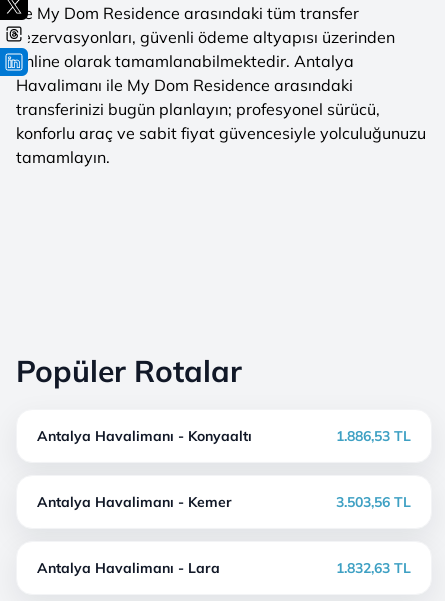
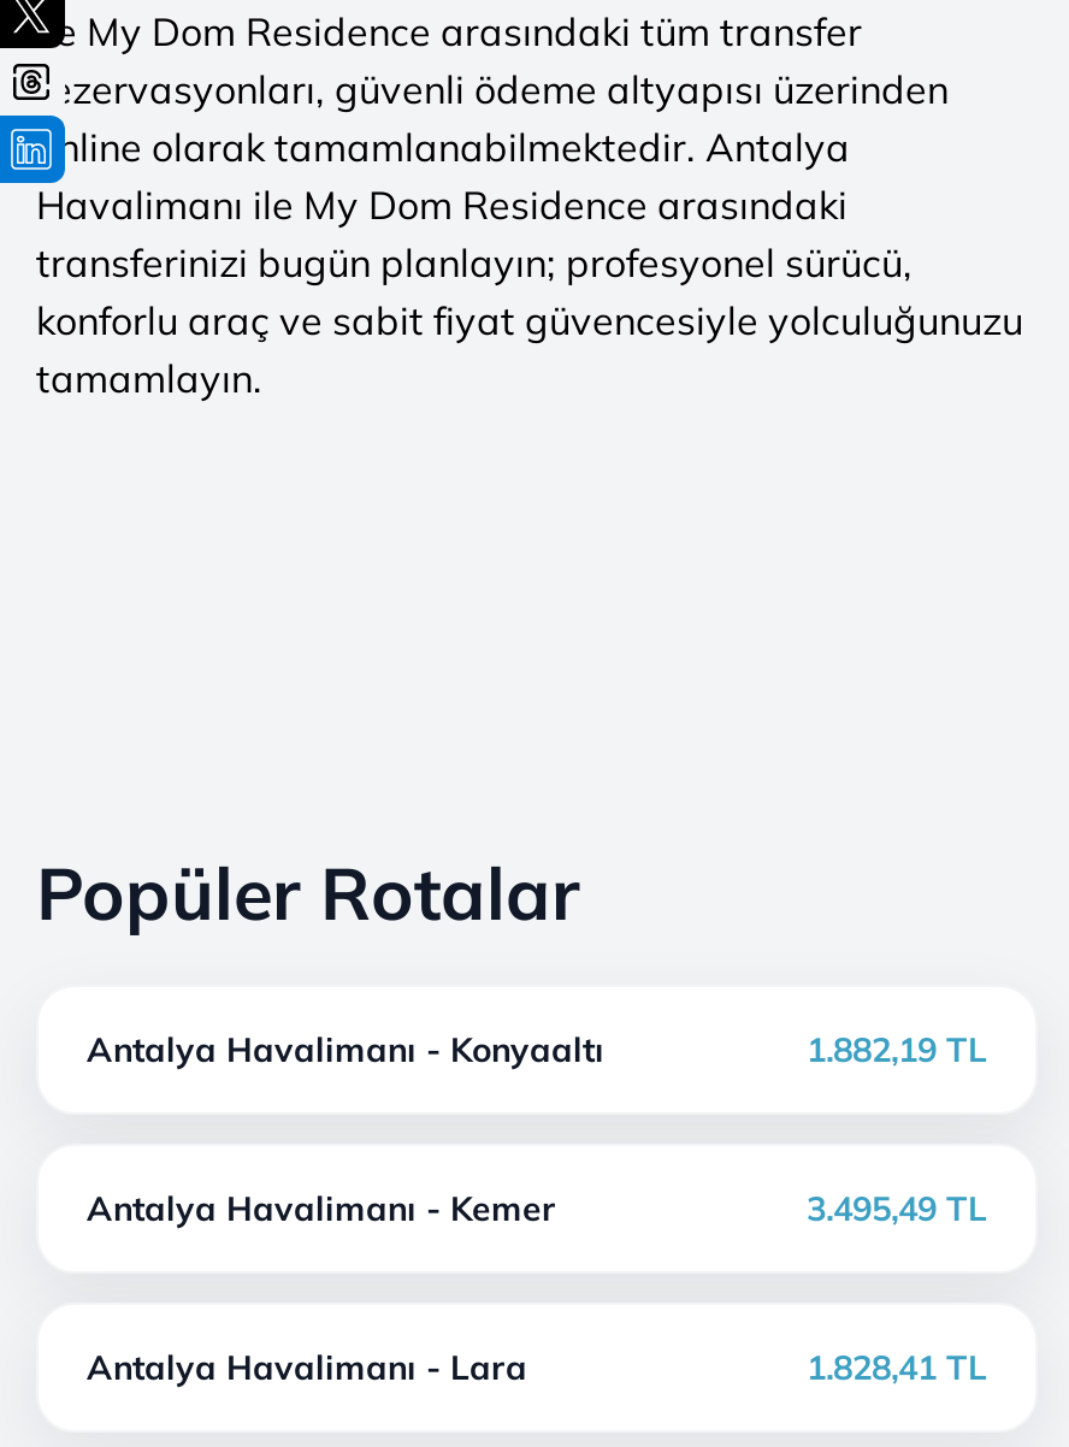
[336,427,411,445] 1.886,53 TL -> [807,1028,987,1071] 1.882,19 TL
[336,493,411,511] 3.503,56 TL -> [807,1187,987,1230] 3.495,49 TL
[336,559,411,577] 1.832,63 TL -> [807,1346,987,1389] 1.828,41 TL

